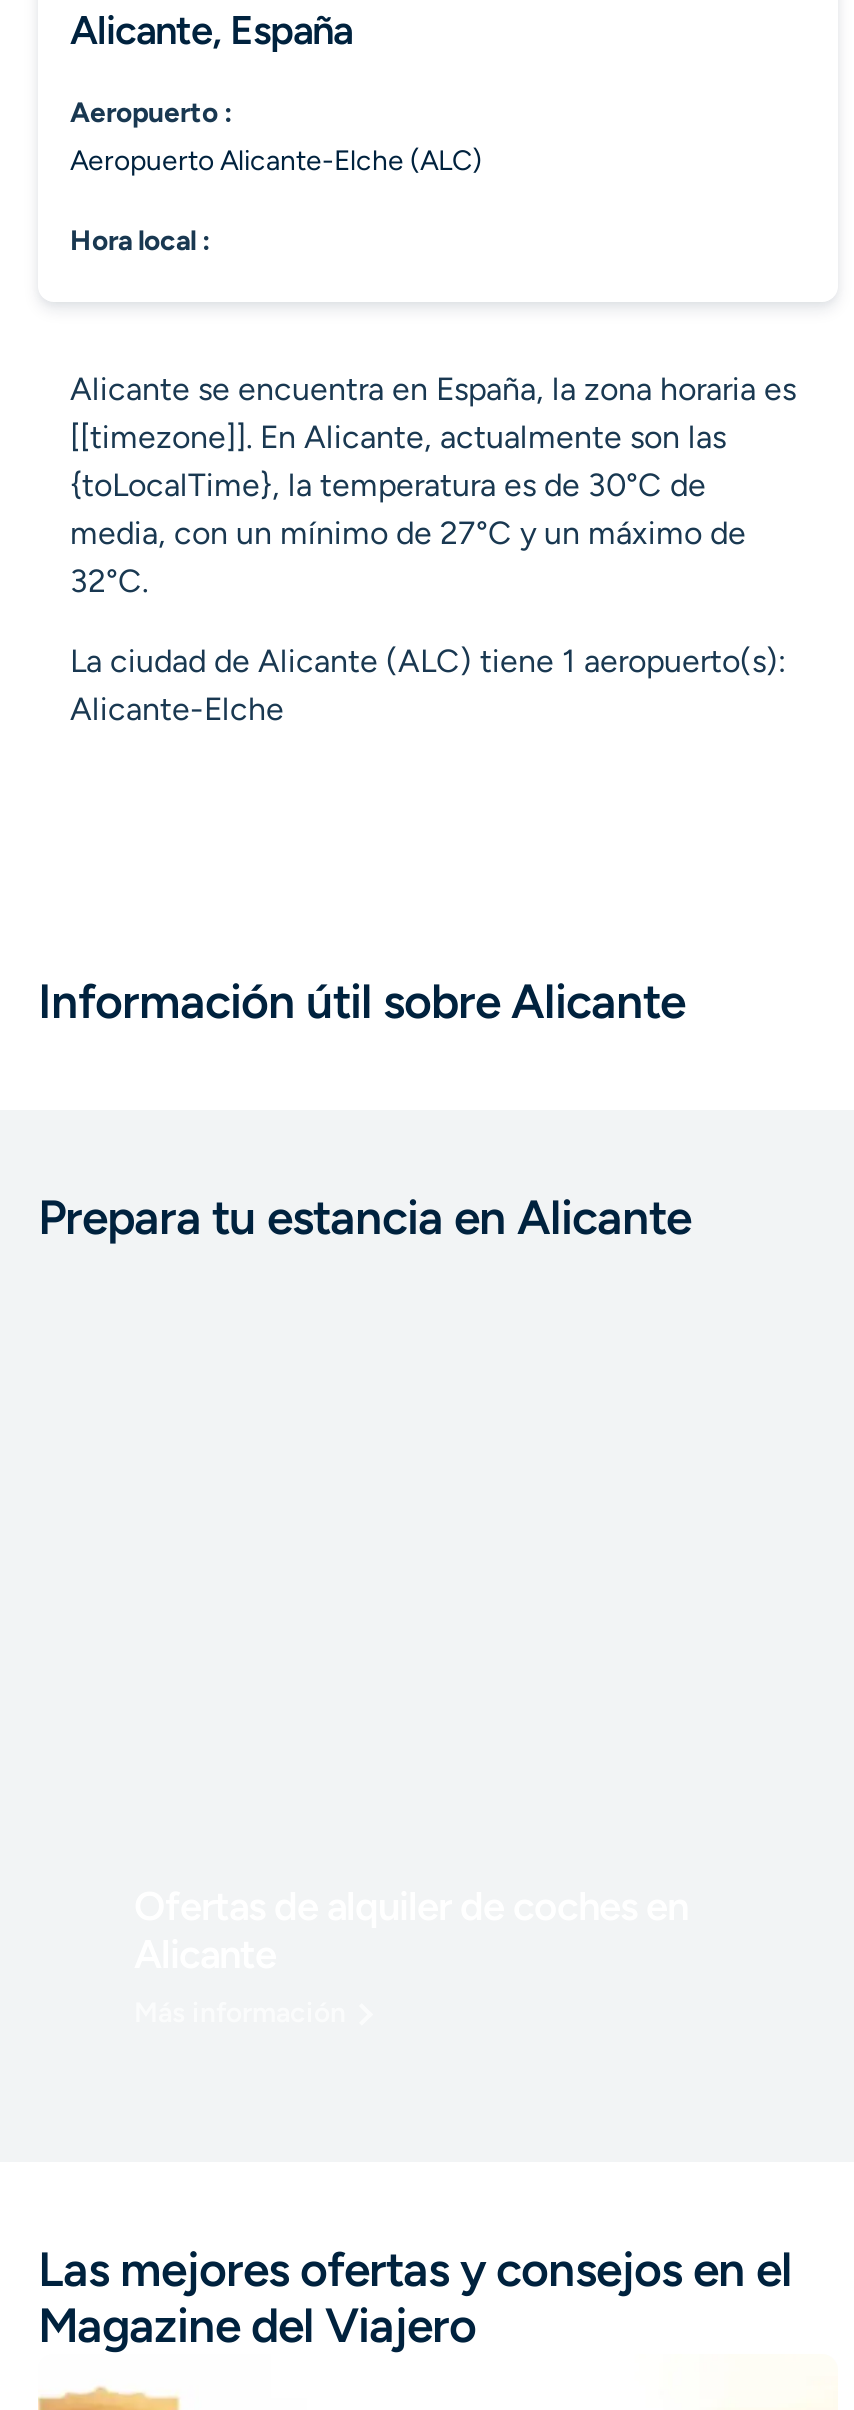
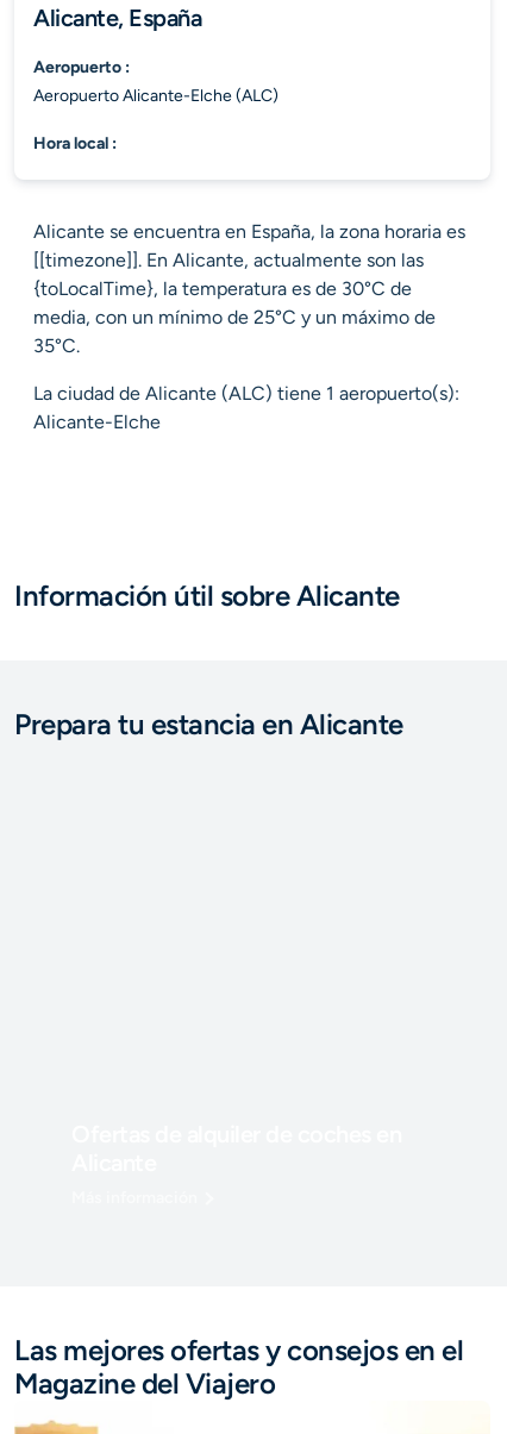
[70,514,746,600] media, con un mínimo de 27°C y un máximo de | 32°C. -> [33,306,436,357] media, con un mínimo de 25°C y un máximo de | 35°C.

